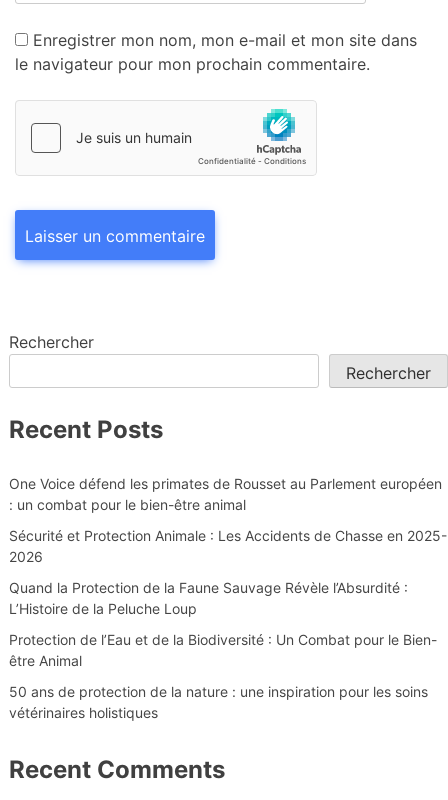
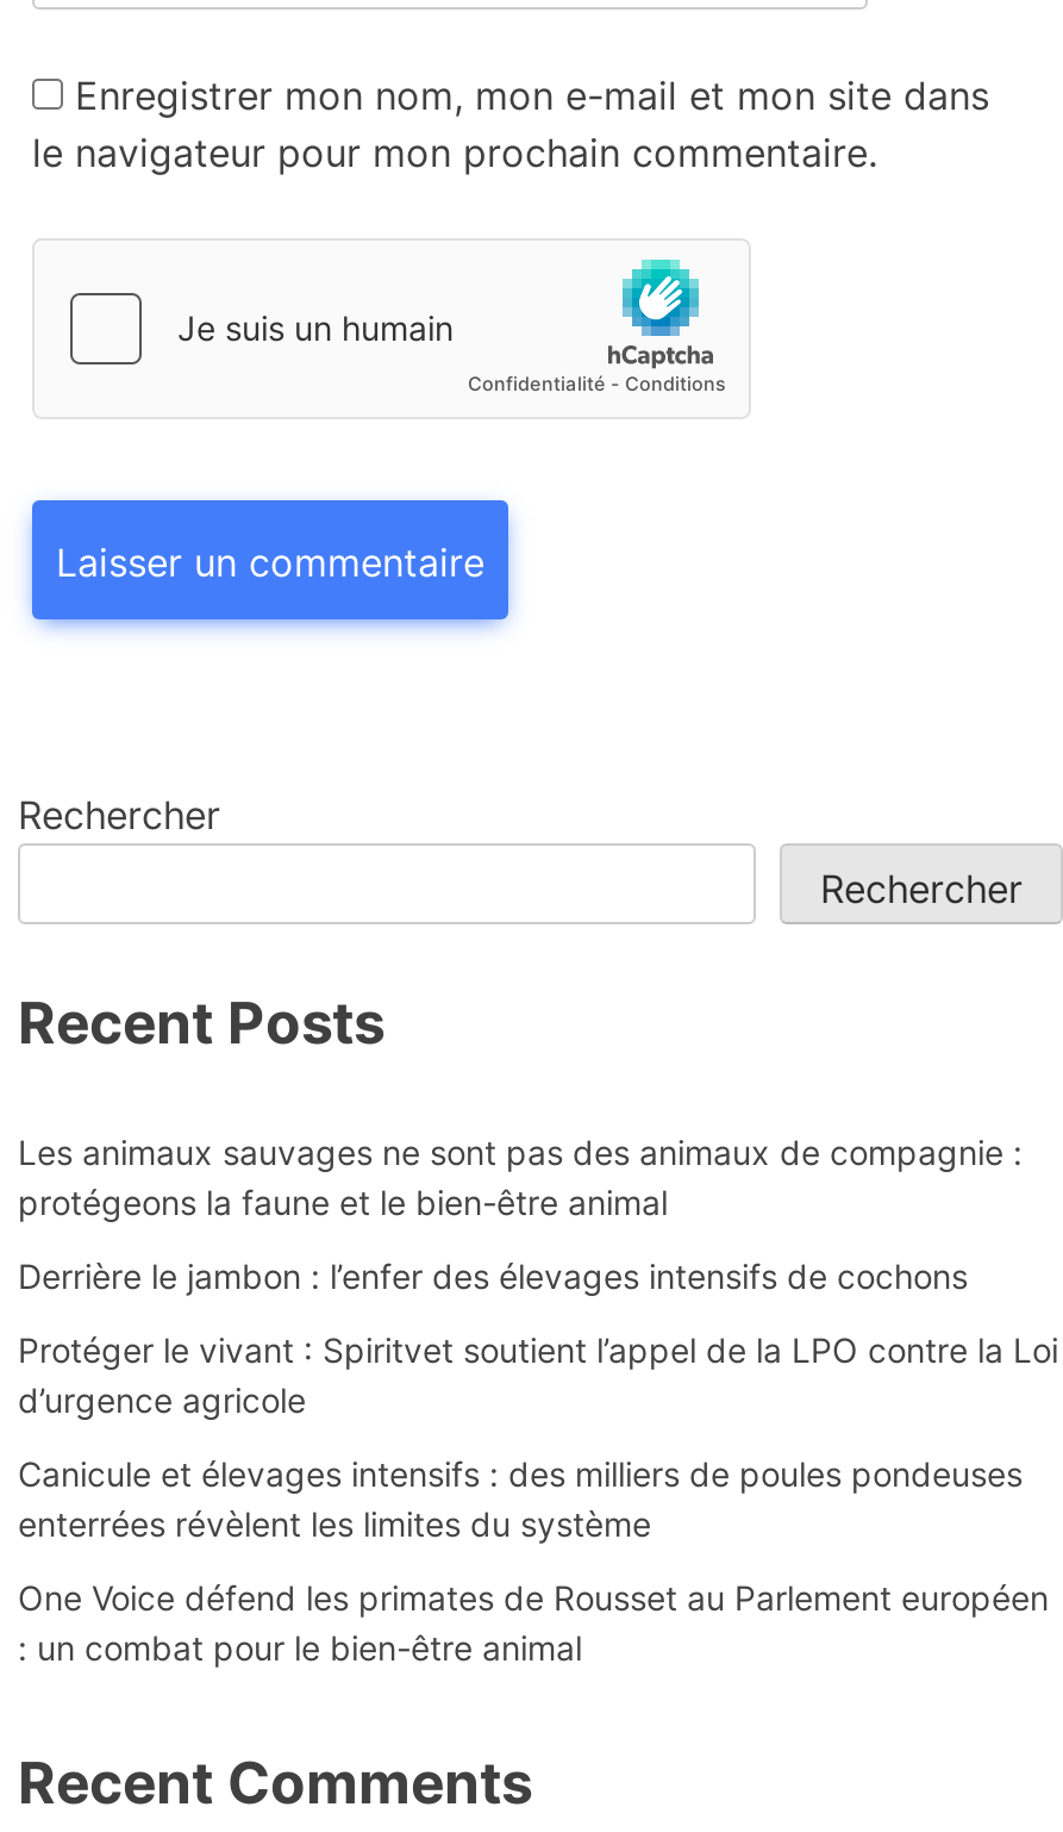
none -> [18,1132,1058,1544] Les animaux sauvages ne sont pas des animaux de compagnie : | protégeons la faune et le bien-être animal | Derrière le jambon : l’enfer des élevages intensifs de cochons | Protéger le vivant : Spiritvet soutient l’appel de la LPO contre la Loi | d’urgence agricole | Canicule et élevages intensifs : des milliers de poules pondeuses | enterrées révèlent les limites du système
moved [9,475,442,513] -> [18,1577,1049,1668]: One Voice défend les primates de Rousset au Parlement européen | : un combat pour le bien-être animal
[9,527,447,721] Sécurité et Protection Animale : Les Accidents de Chasse en 2025- | 2026 | Quand la Protection de la Faune Sauvage Révèle l’Absurdité : | L’Histoire de la Peluche Loup | Protection de l’Eau et de la Biodiversité : Un Combat pour le Bien- | être Animal | 50 ans de protection de la nature : une inspiration pour les soins | vétérinaires holistiques -> none

